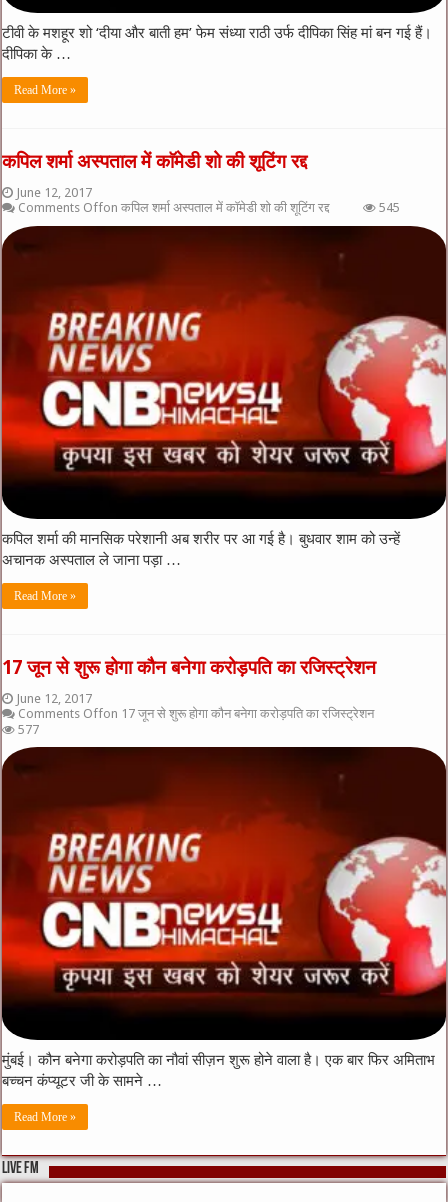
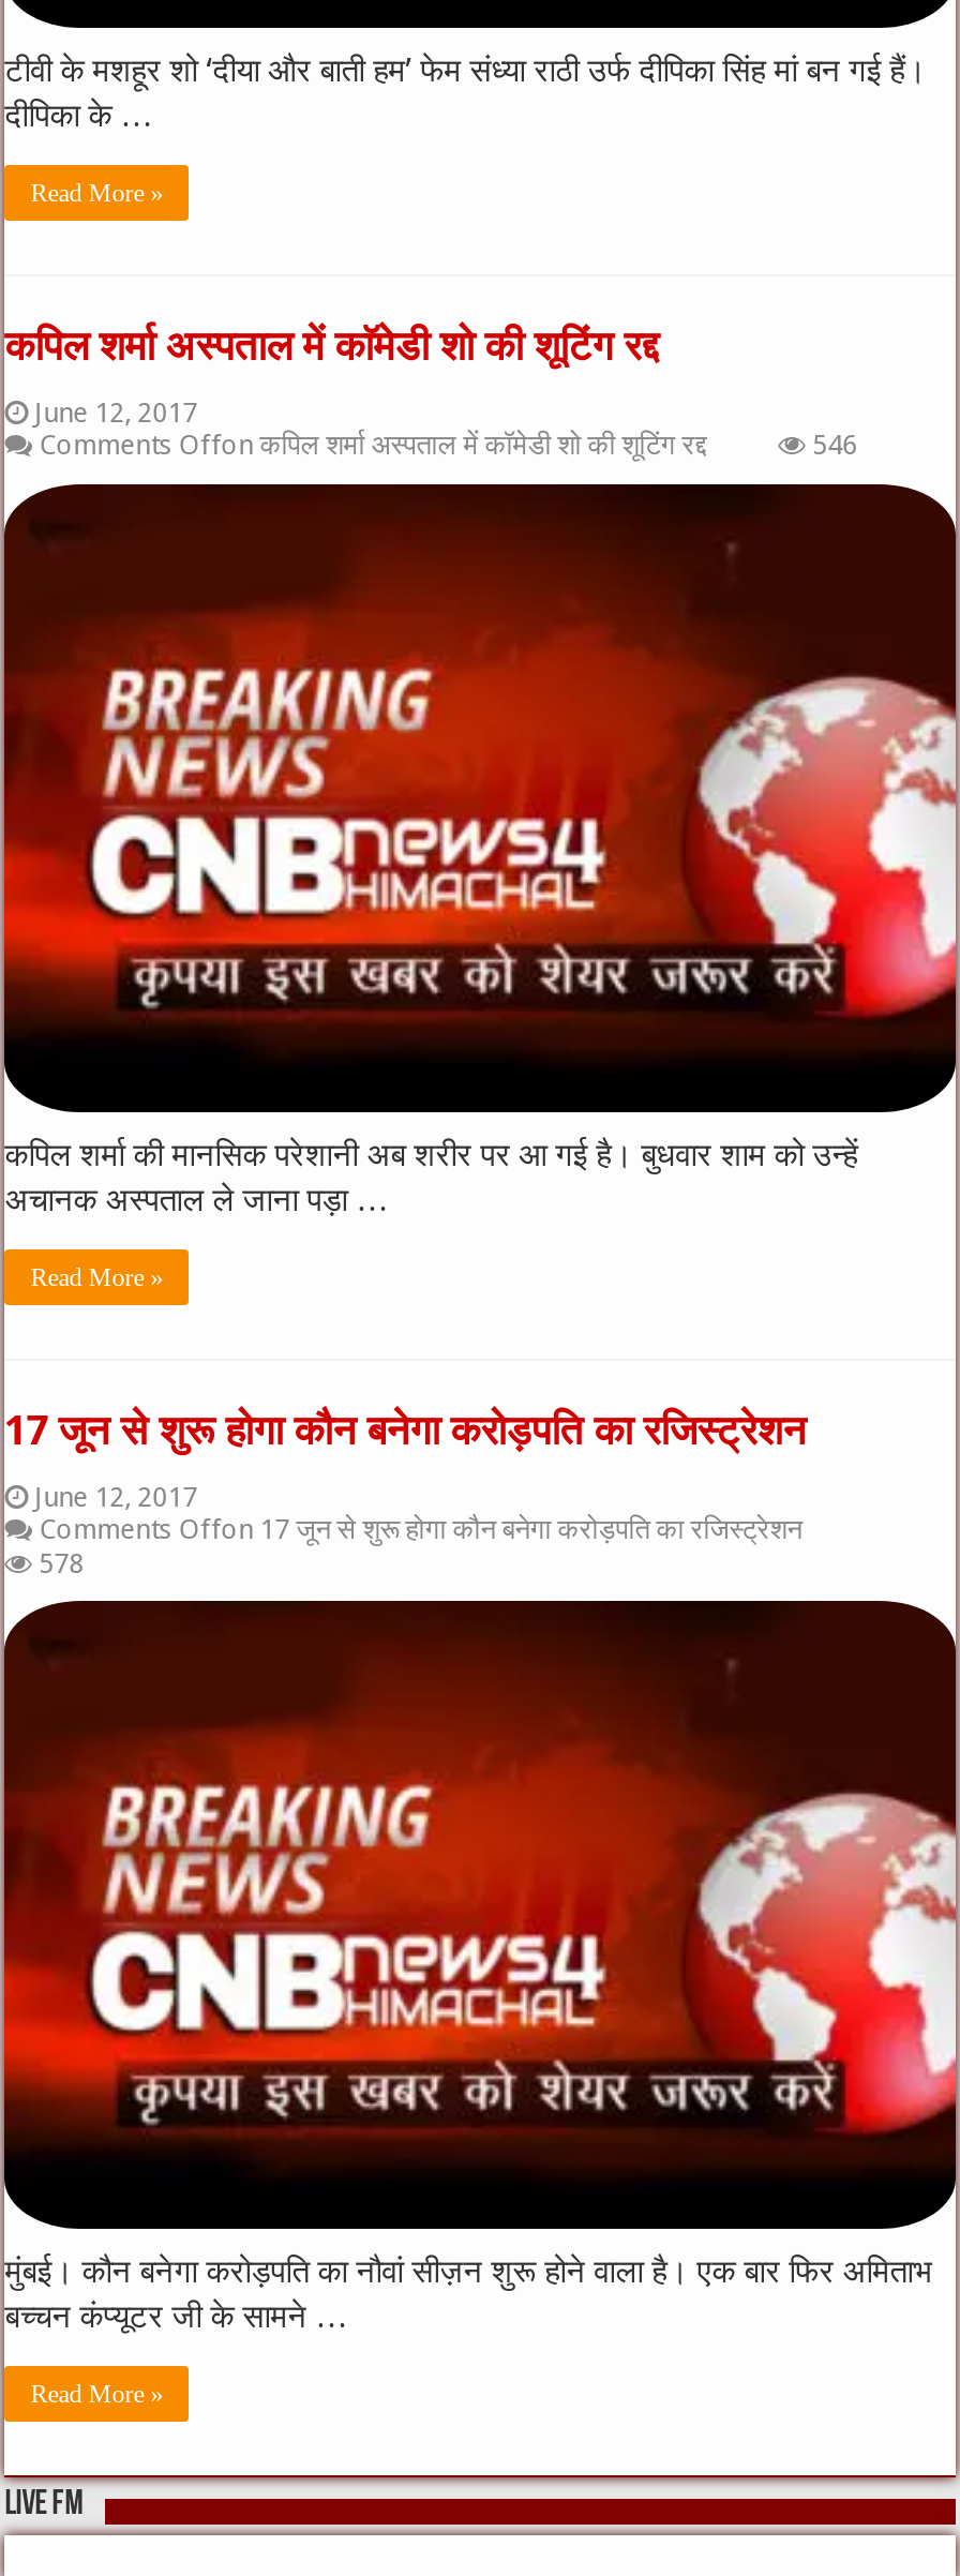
[379,200,400,215] 545 -> [813,429,858,461] 546
[18,722,39,737] 577 -> [39,1547,84,1579] 578

